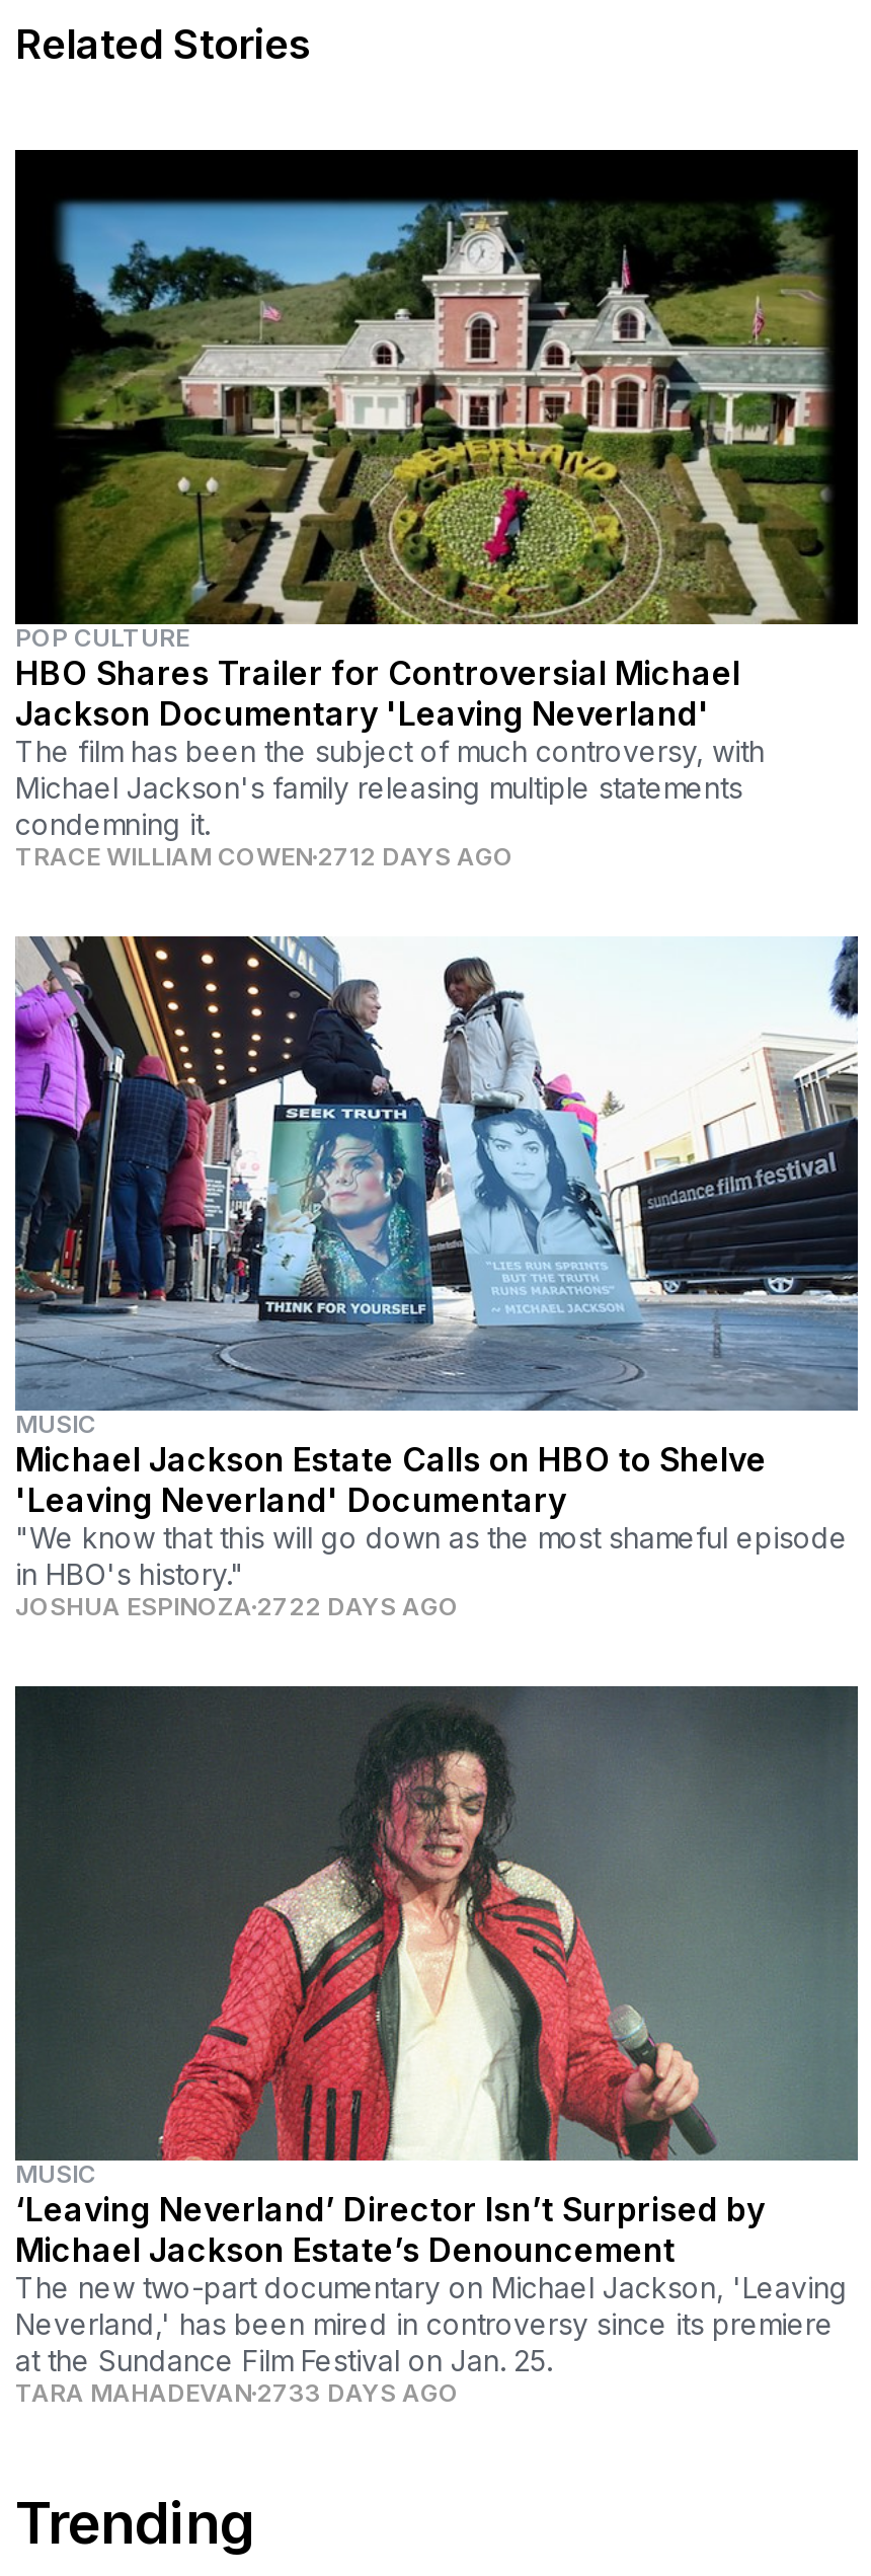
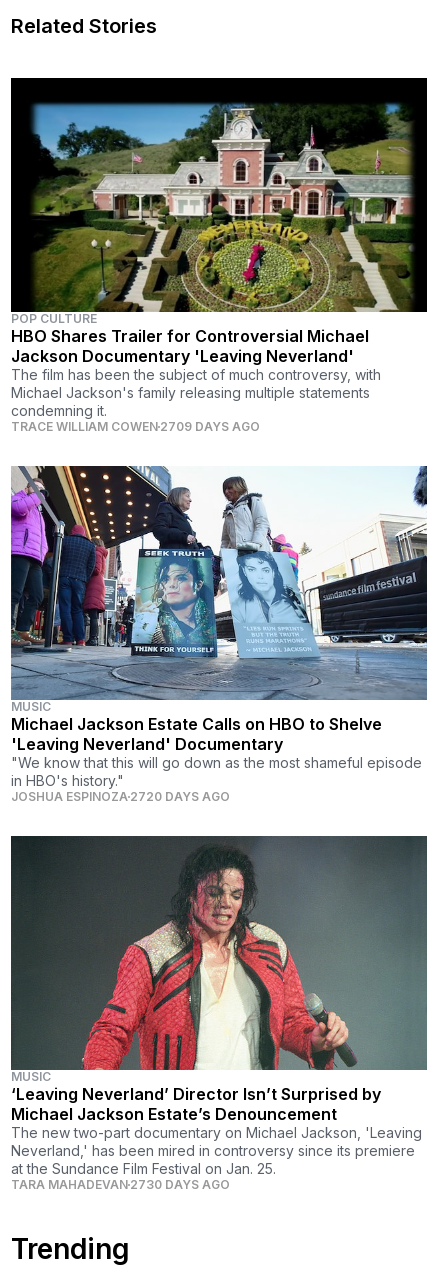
[15,841,513,871] TRACE WILLIAM COWEN 2712 DAYS AGO -> [11,419,260,434] TRACE WILLIAM COWEN 2709 DAYS AGO
[15,1591,459,1622] JOSHUA ESPINOZA 2722 DAYS AGO -> [11,789,230,804] JOSHUA ESPINOZA 2720 DAYS AGO
[15,2378,459,2409] TARA MAHADEVAN 2733 DAYS AGO -> [11,1177,230,1192] TARA MAHADEVAN 2730 DAYS AGO

